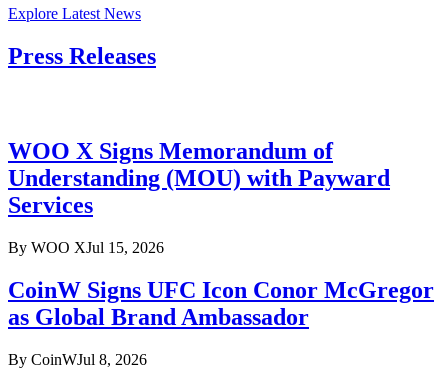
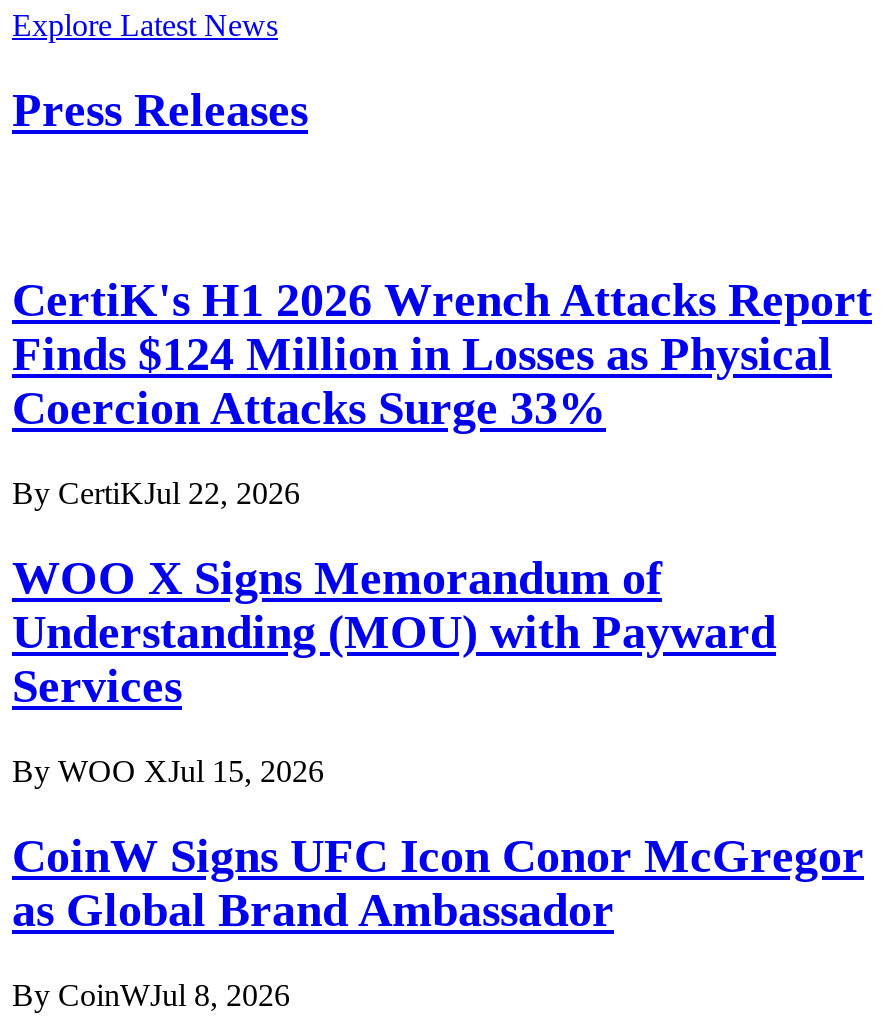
none -> [12,274,872,510] CertiK's H1 2026 Wrench Attacks Report | Finds $124 Million in Losses as Physical | Coercion Attacks Surge 33% | By CertiKJul 22, 2026

